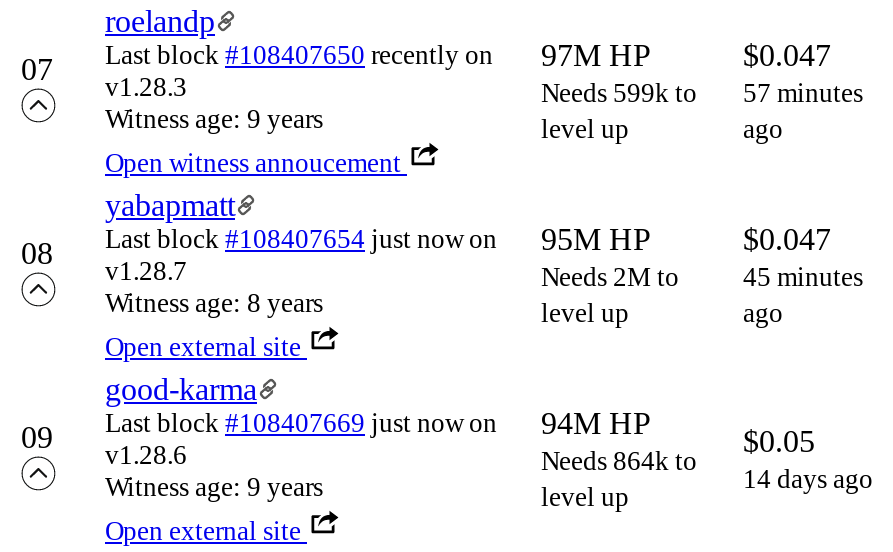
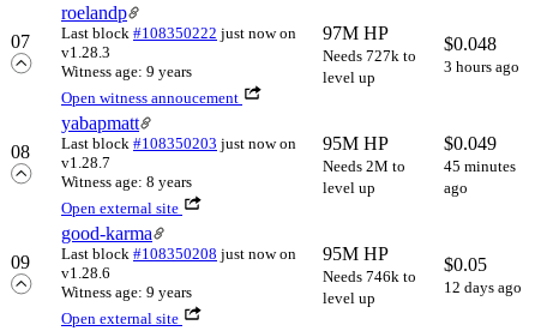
[105,41,493,71] Last block #108407650 recently on -> [61,24,296,42] Last block #108350222 just now on
[743,39,863,145] $0.047 | 57 minutes | ago -> [444,34,519,76] $0.048 | 3 hours ago
[541,79,697,109] Needs 599k to -> [323,47,416,65] Needs 727k to
[105,225,497,255] Last block #108407654 just now on -> [61,135,296,153] Last block #108350203 just now on
[743,223,831,257] $0.047 -> [444,133,497,154] $0.049
[105,409,497,439] Last block #108407669 just now on -> [61,245,296,263] Last block #108350208 just now on
[541,407,651,441] 94M HP -> [323,244,389,264] 95M HP
[541,447,697,477] Needs 864k to -> [323,268,416,286] Needs 746k to
[743,465,873,495] 14 days ago -> [444,279,522,297] 12 days ago

